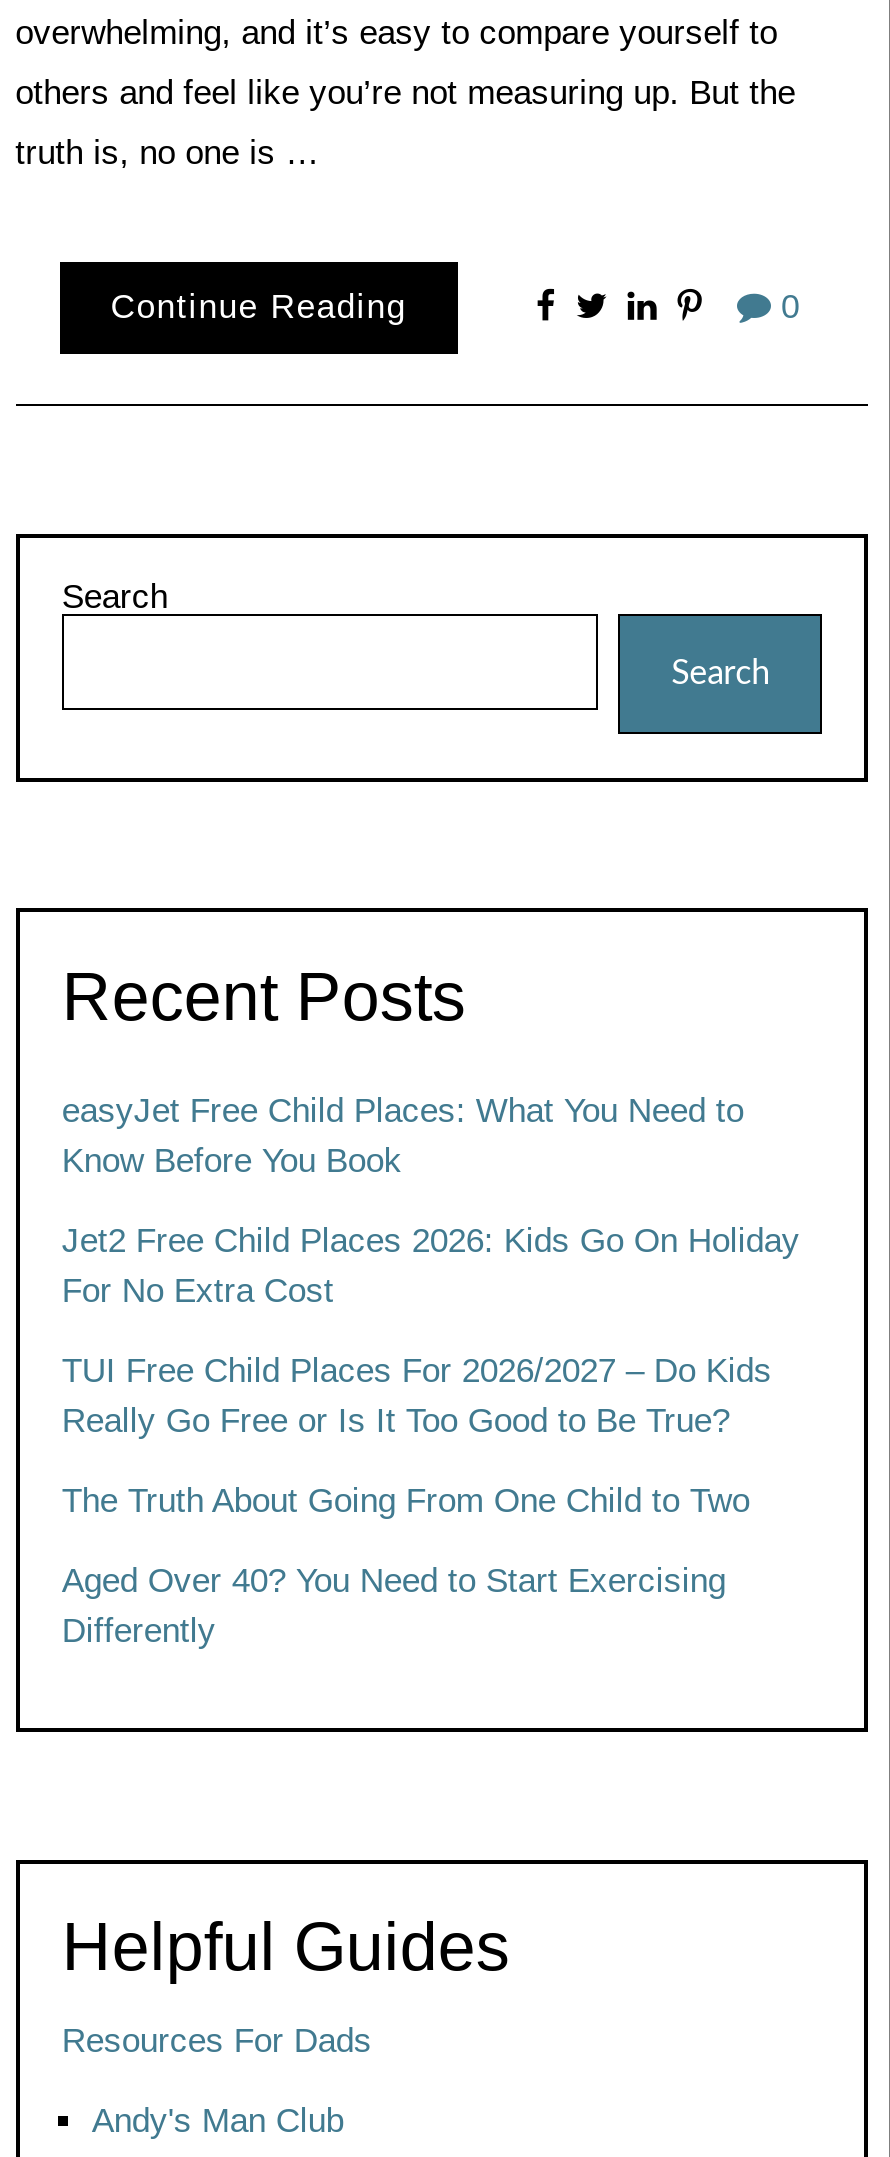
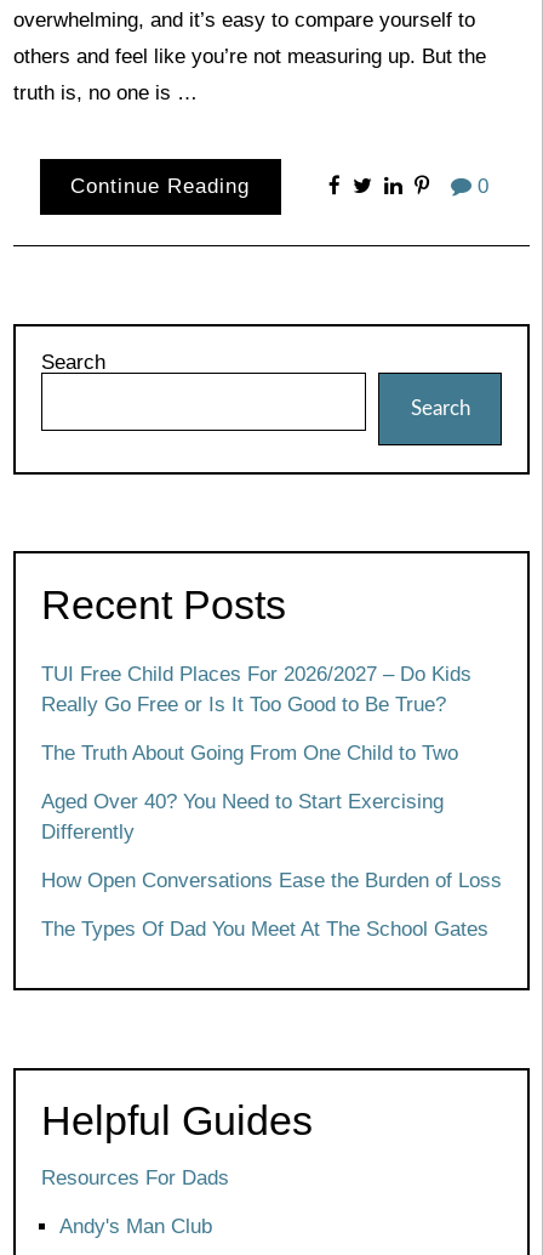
[62,1092,800,1310] easyJet Free Child Places: What You Need to | Know Before You Book | Jet2 Free Child Places 2026: Kids Go On Holiday | For No Extra Cost -> none
moved [62,1352,772,1650] -> [41,663,471,844]: TUI Free Child Places For 2026/2027 – Do Kids | Really Go Free or Is It Too Good to Be True? | The Truth About Going From One Child to Two | Aged Over 40? You Need to Start Exercising | Differently
none -> [41,869,502,941] How Open Conversations Ease the Burden of Loss | The Types Of Dad You Meet At The School Gates

